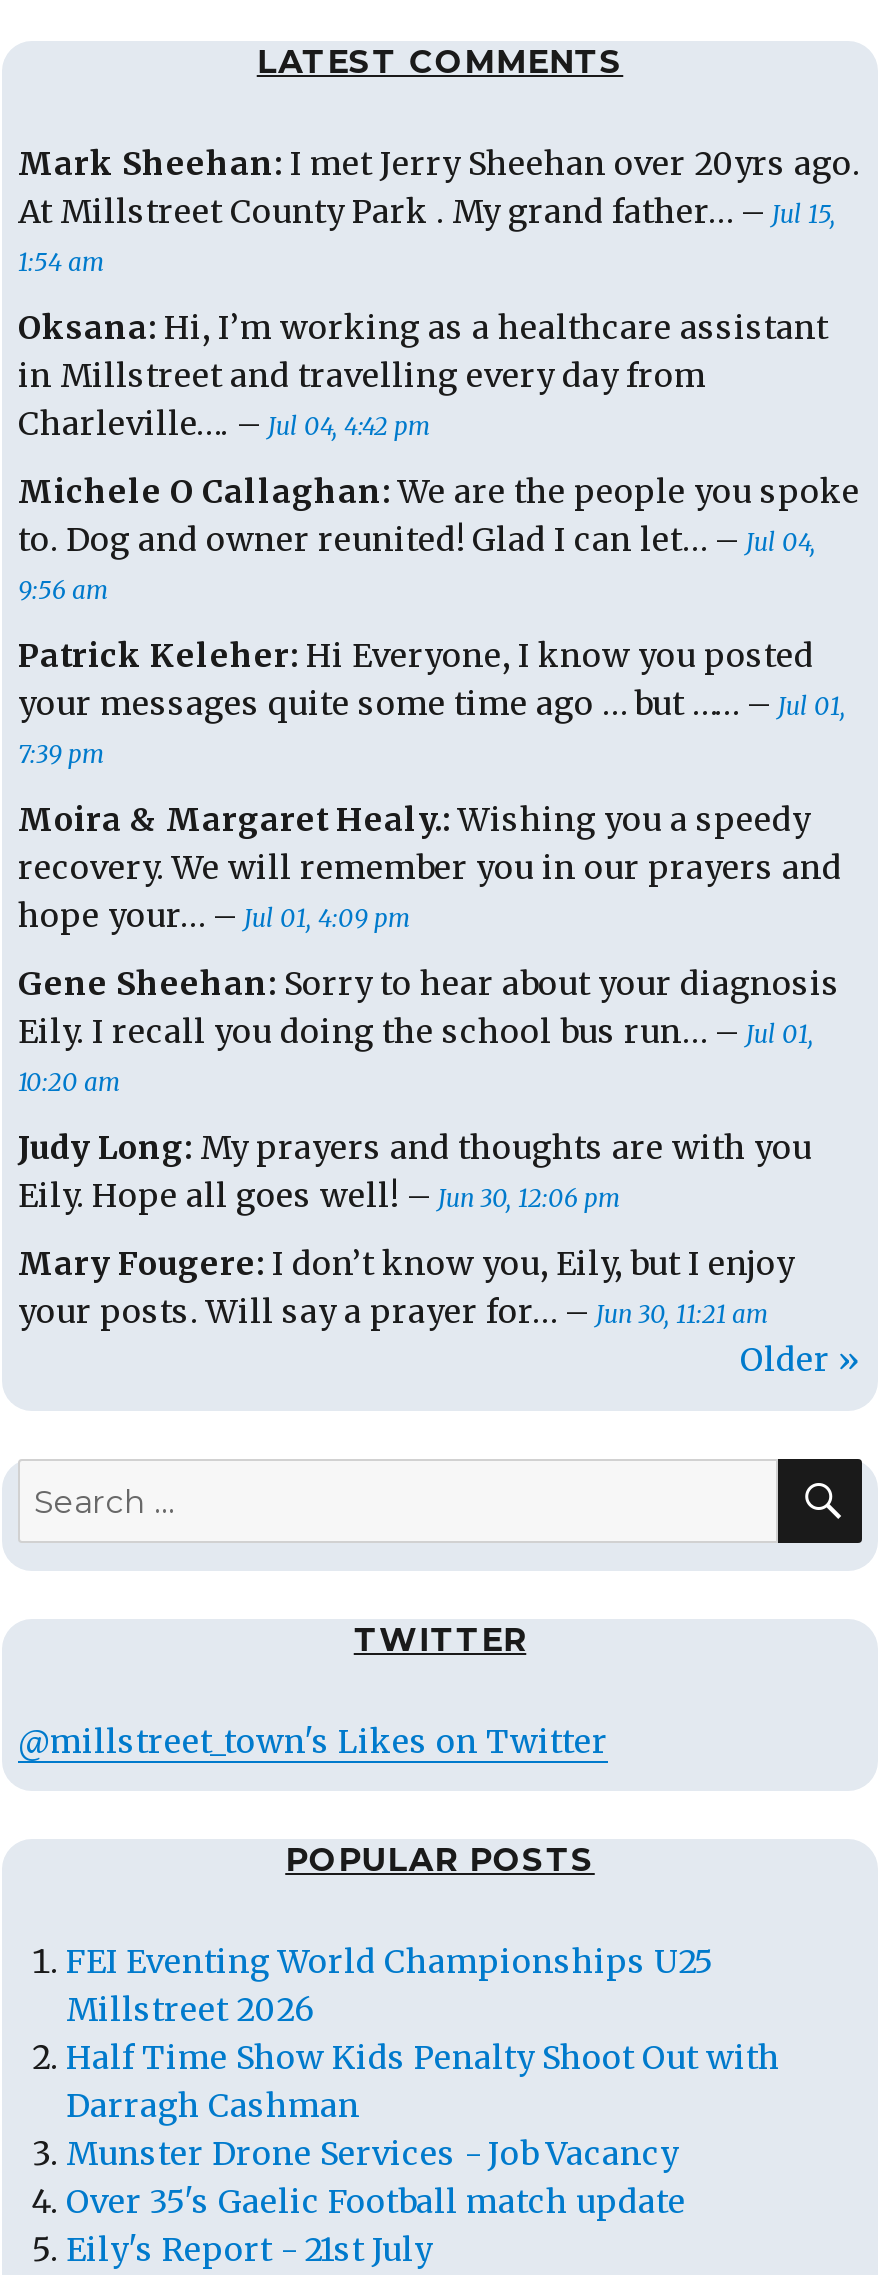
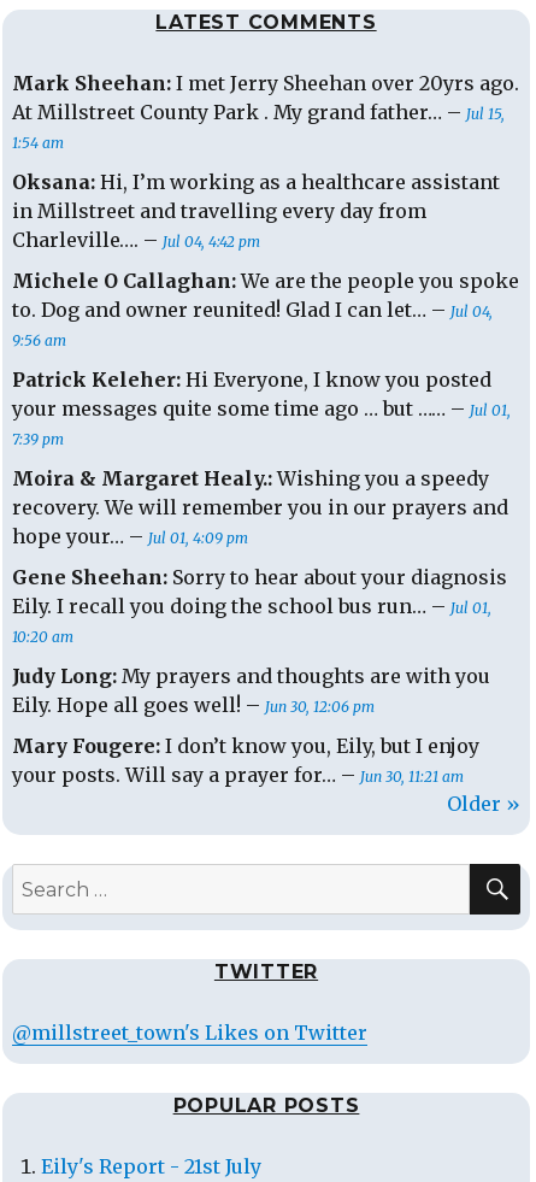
[66,1941,780,2221] FEI Eventing World Championships U25 | Millstreet 2026 | Half Time Show Kids Penalty Shoot Out with | Darragh Cashman | Munster Drone Services - Job Vacancy | Over 35's Gaelic Football match update -> none

